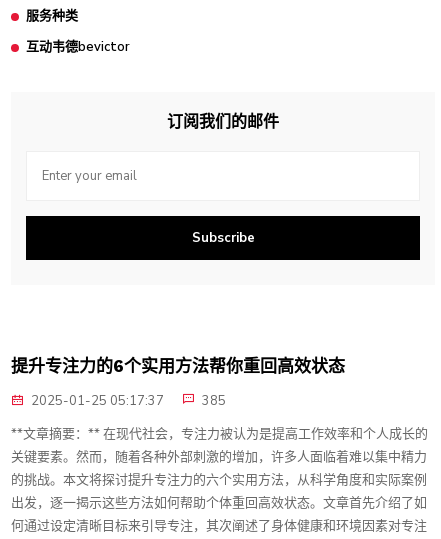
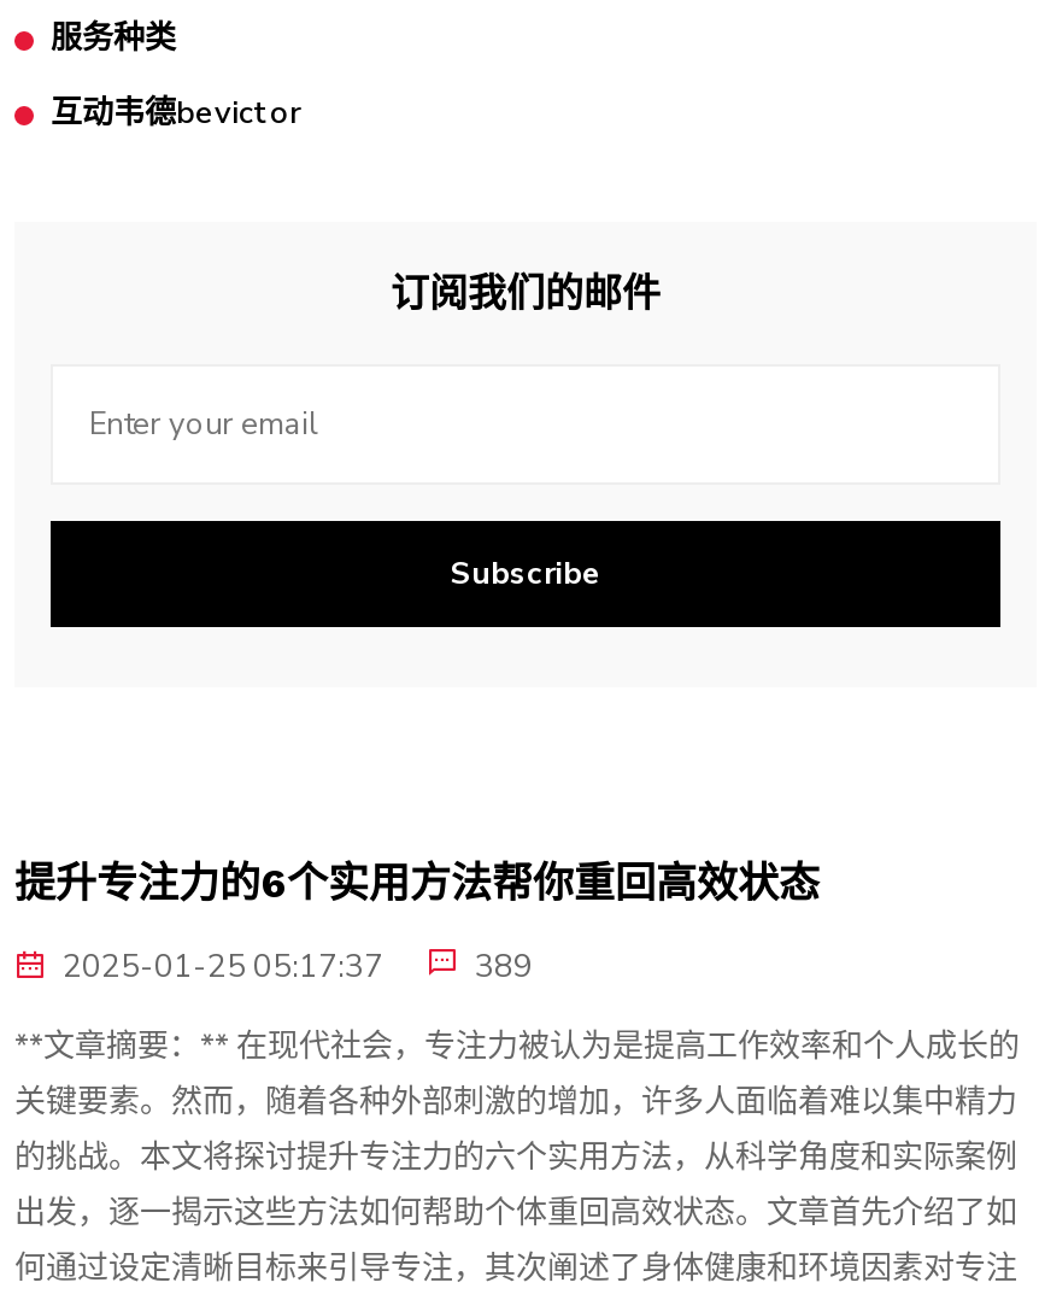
[202,392,226,410] 385 -> [475,945,533,989] 389

